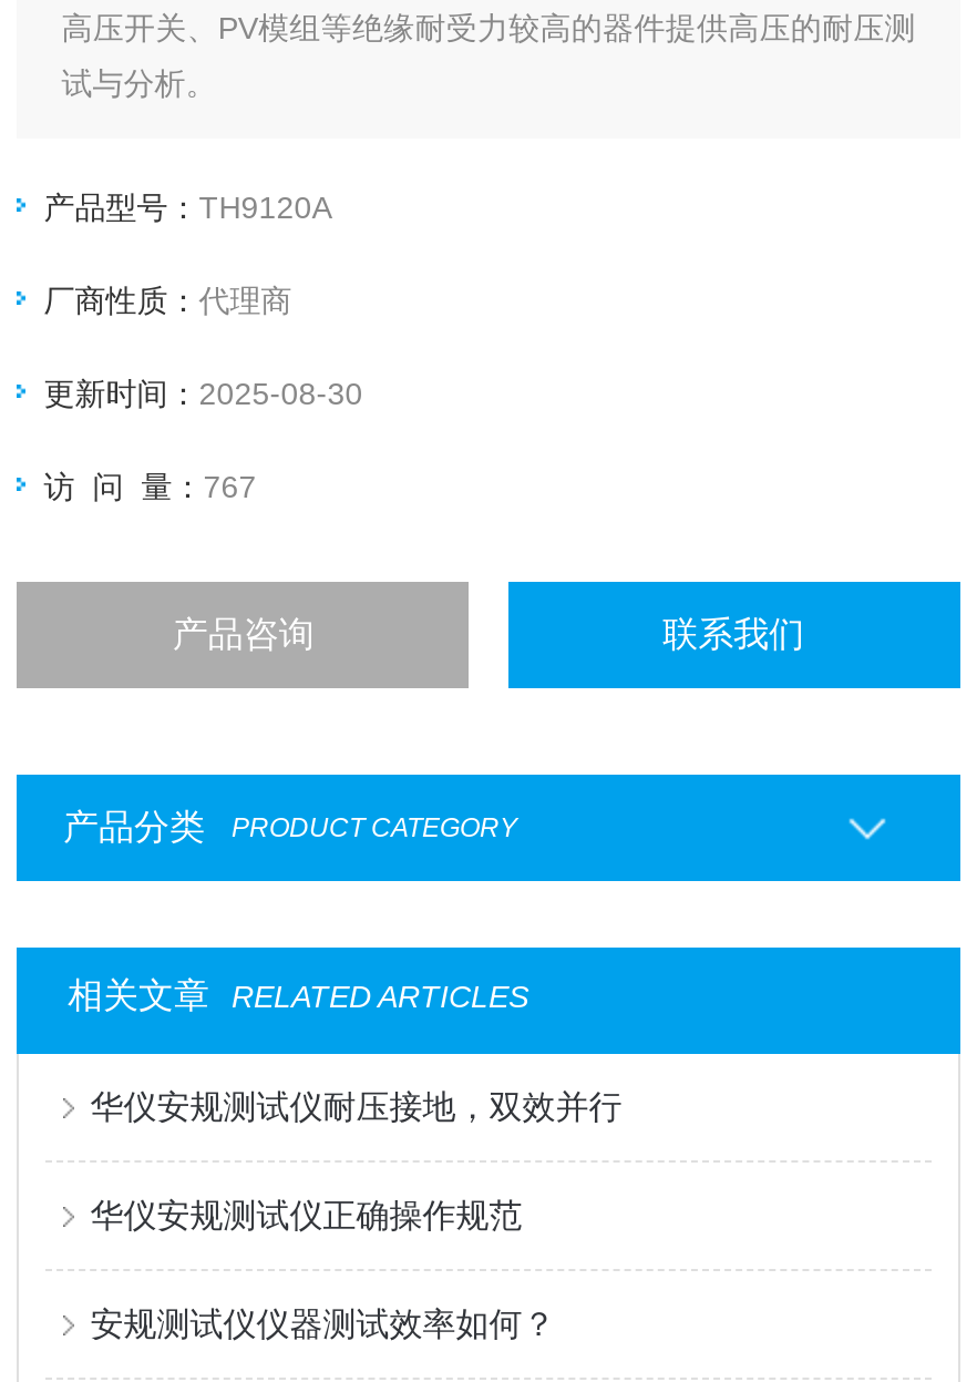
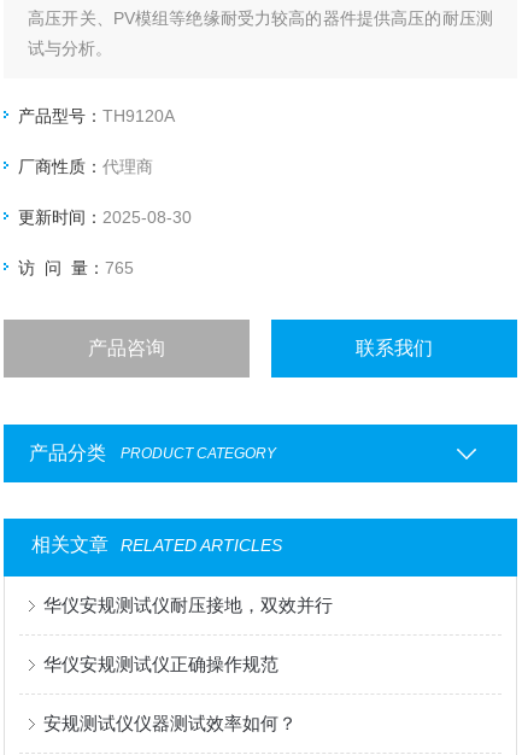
[44,469,256,504] 访 问 量：767 -> [18,258,134,277] 访 问 量：765

